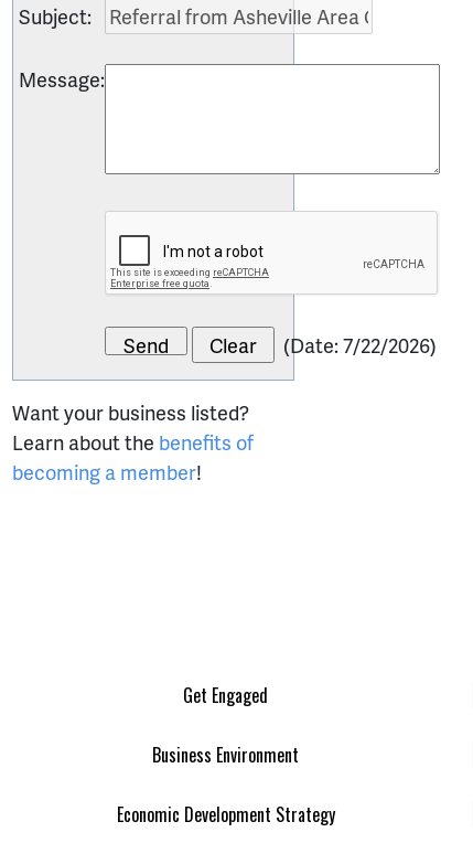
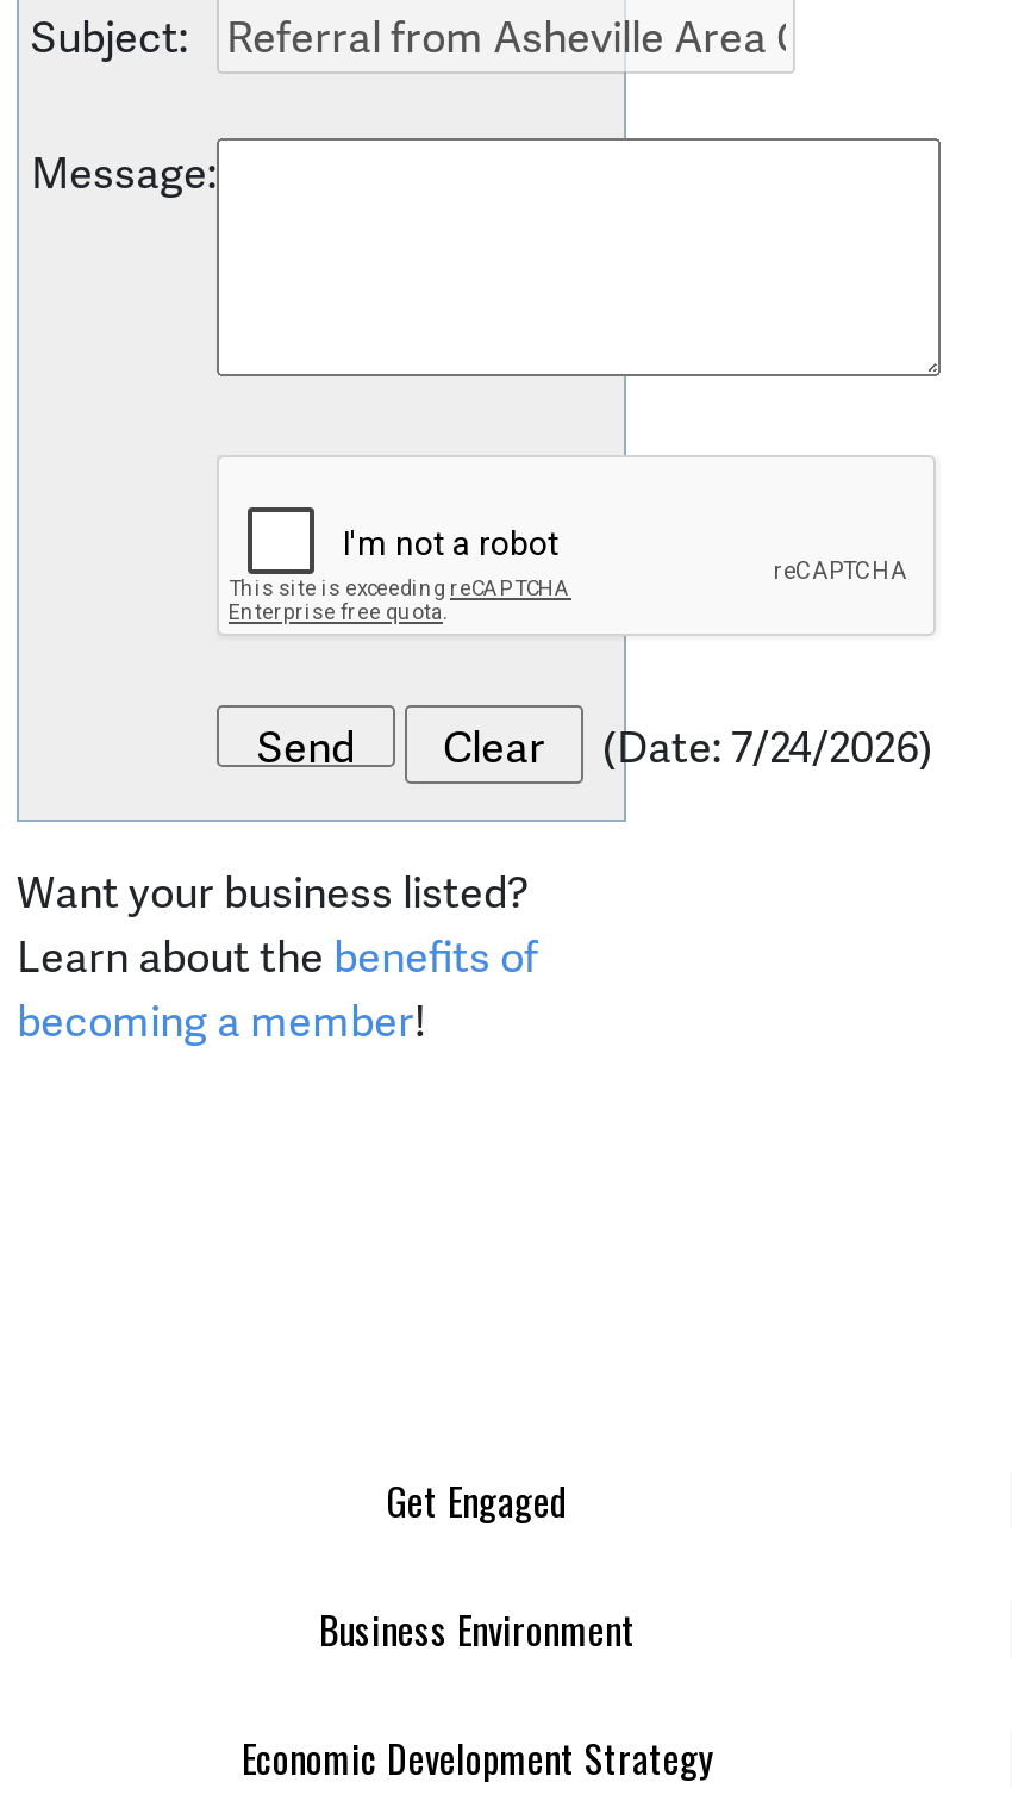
[275,331,437,359] (Date: 7/22/2026) -> [583,716,933,775] (Date: 7/24/2026)

